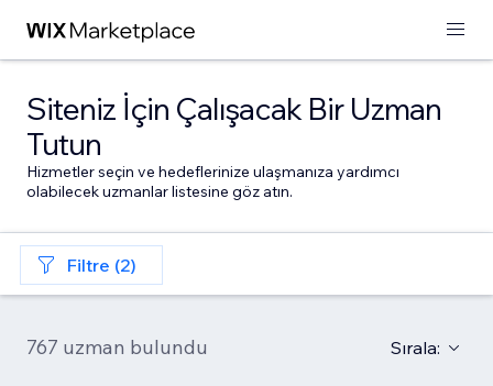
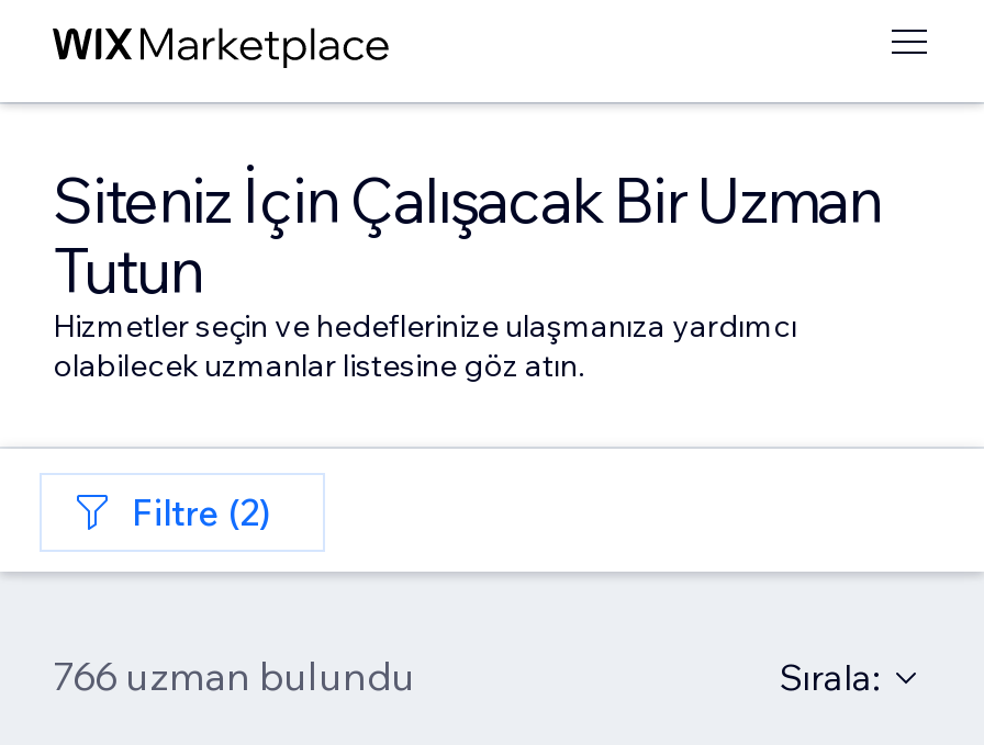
[26,334,208,360] 767 uzman bulundu -> [53,651,415,701] 766 uzman bulundu

